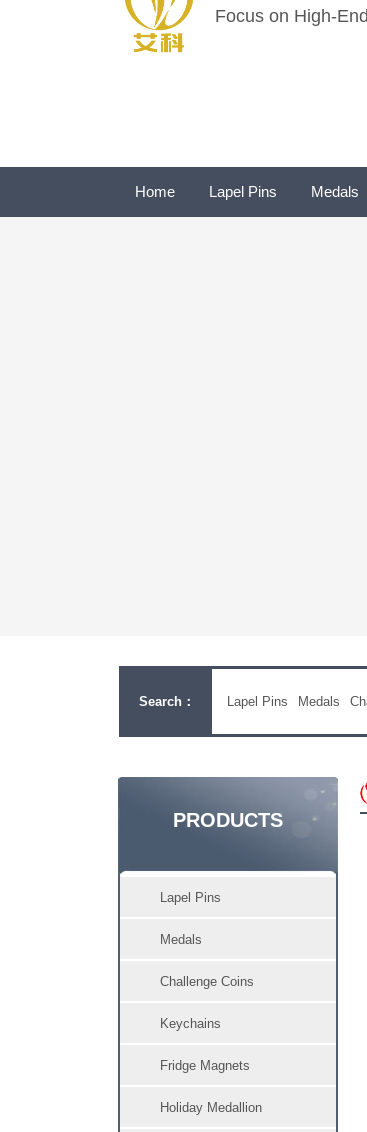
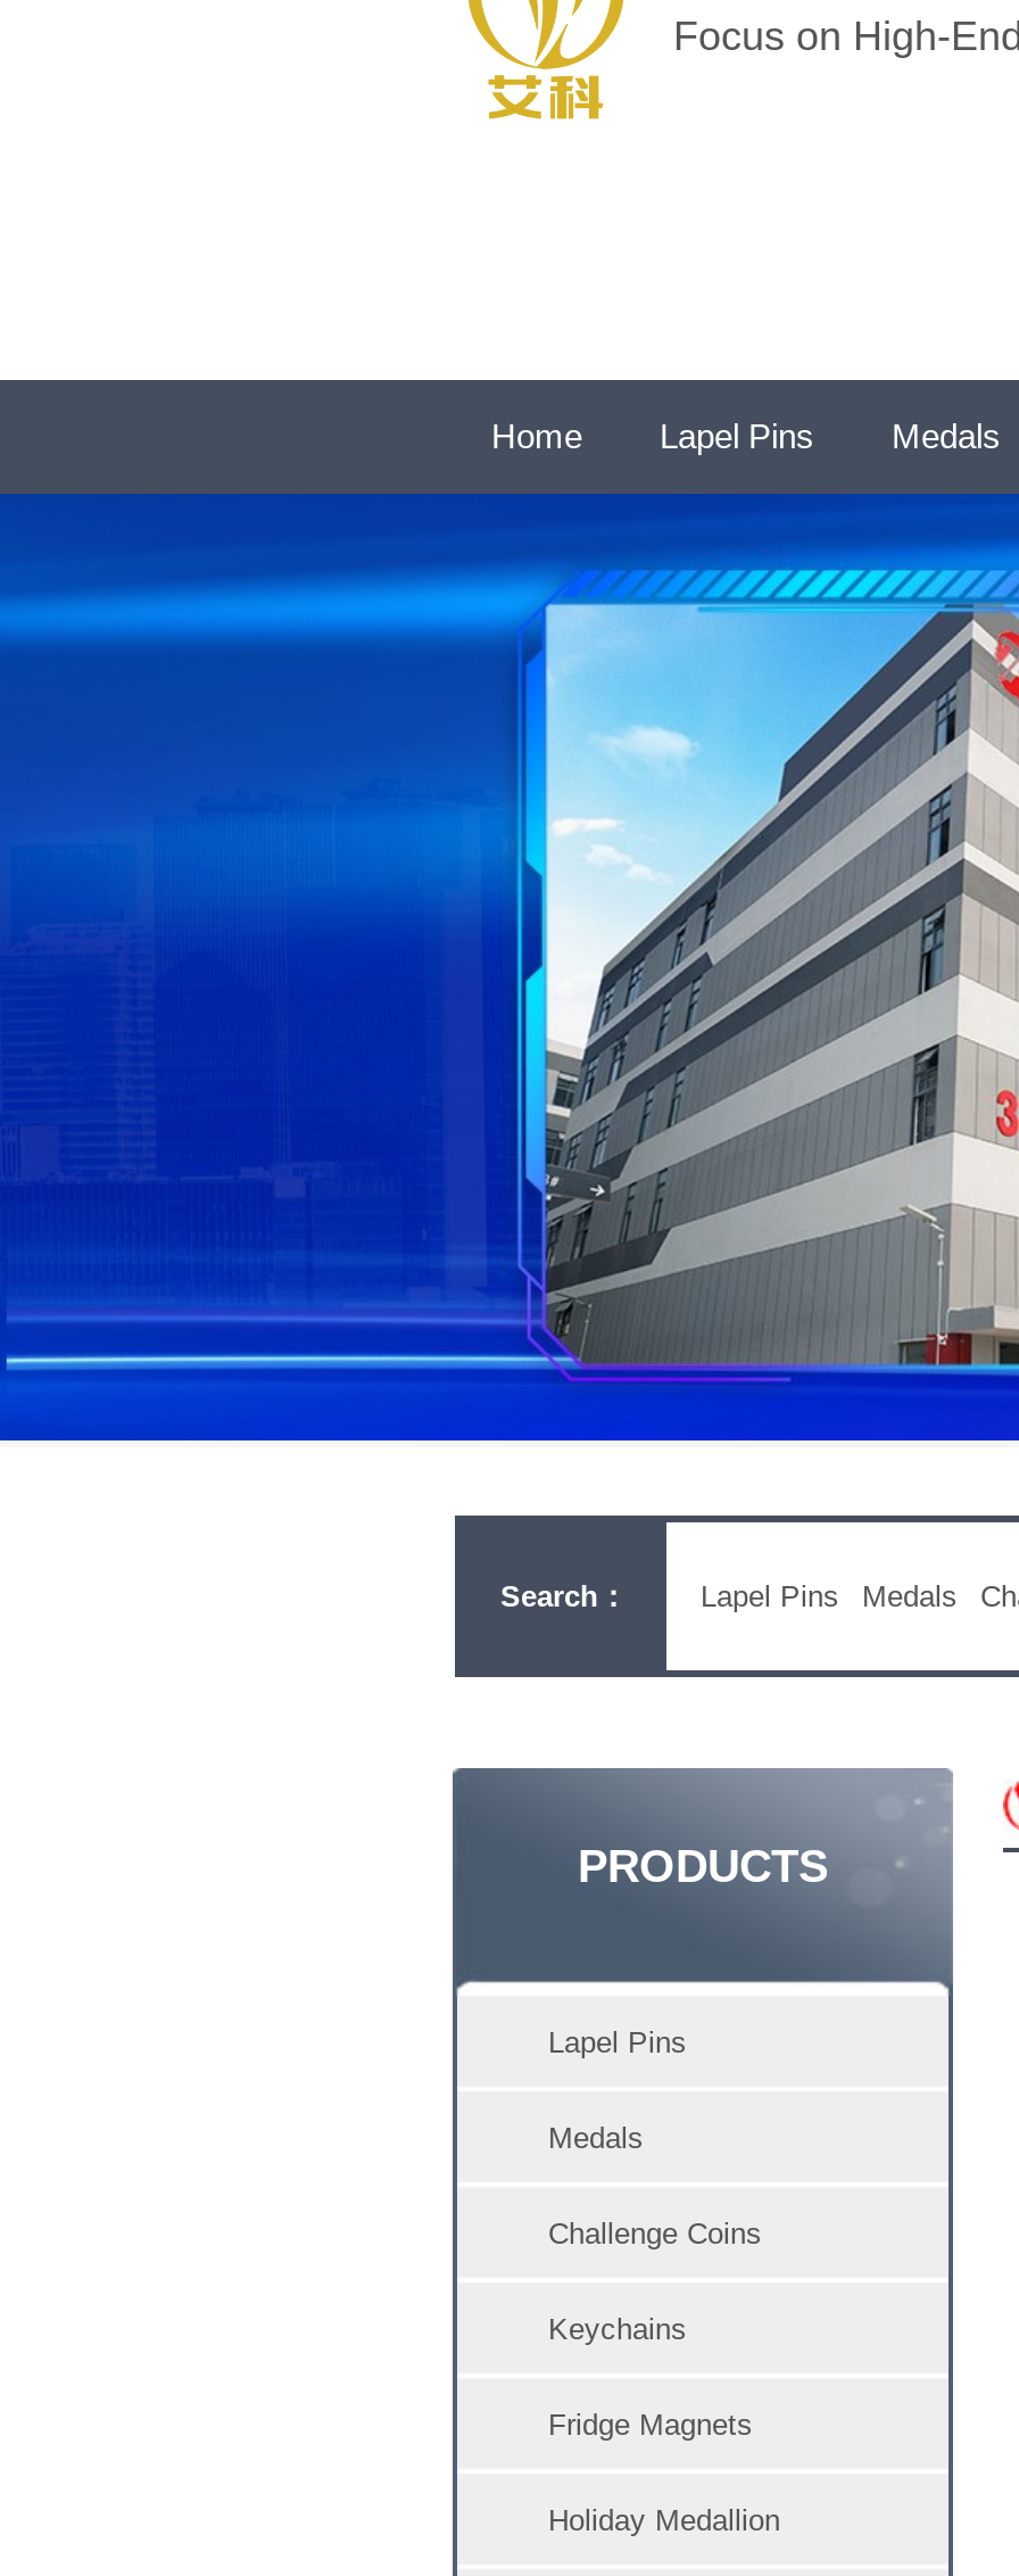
none -> [7,494,1012,1443] [image]

